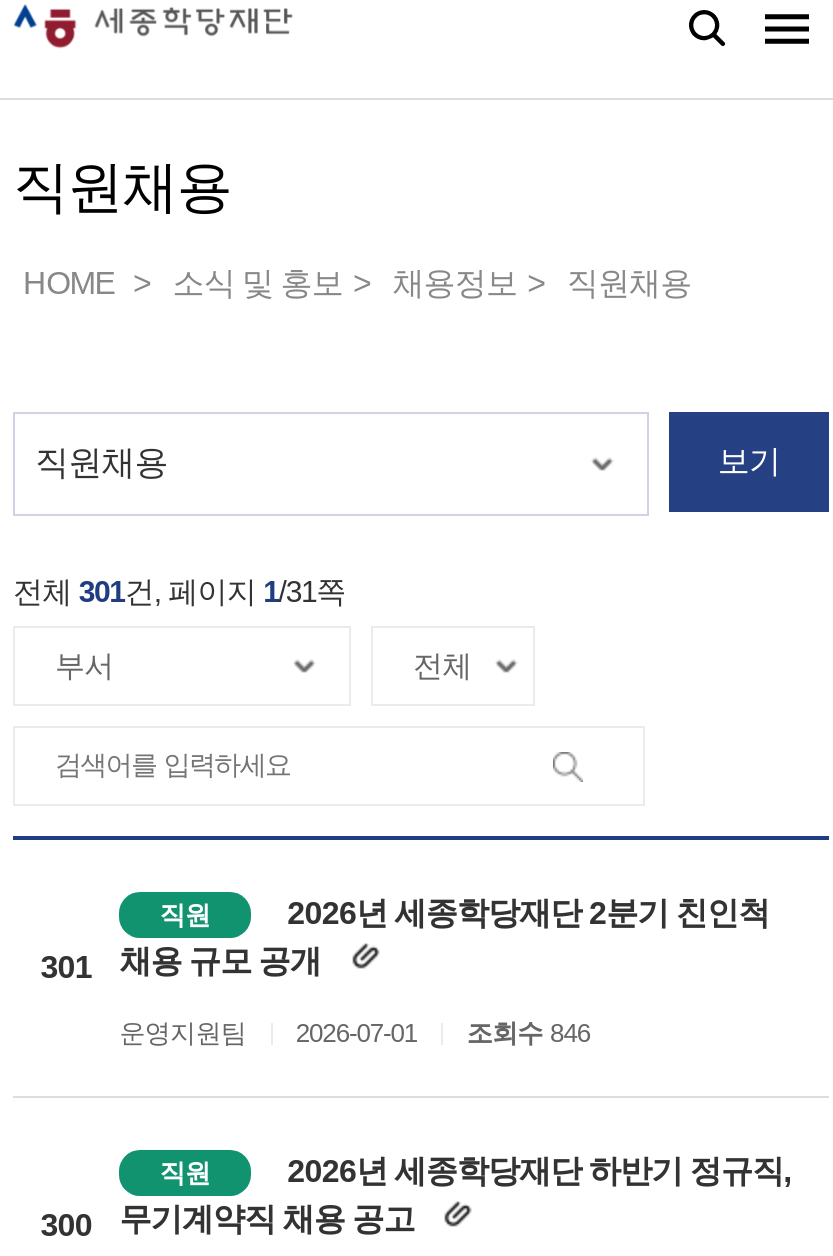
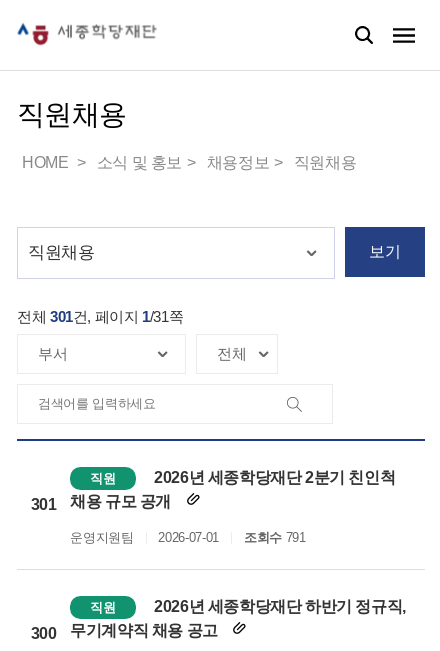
[119,1018,590,1048] 운영지원팀 2026-07-01 조회수 846 -> [70,530,306,545] 운영지원팀 2026-07-01 조회수 791

